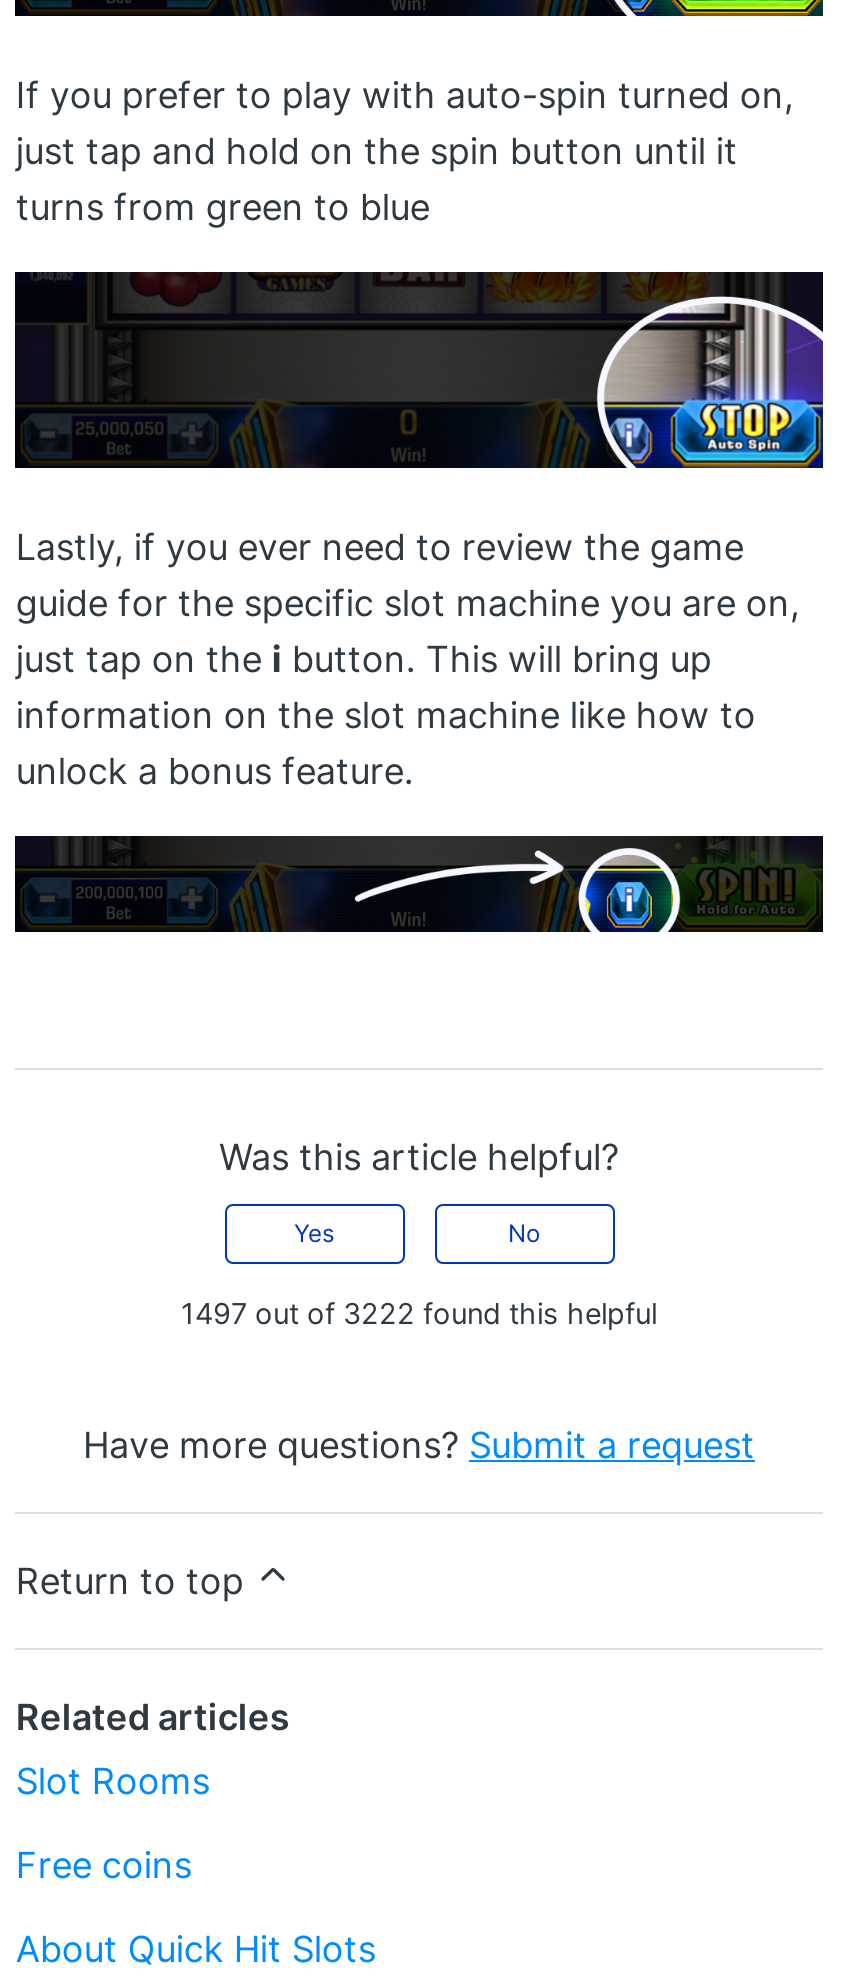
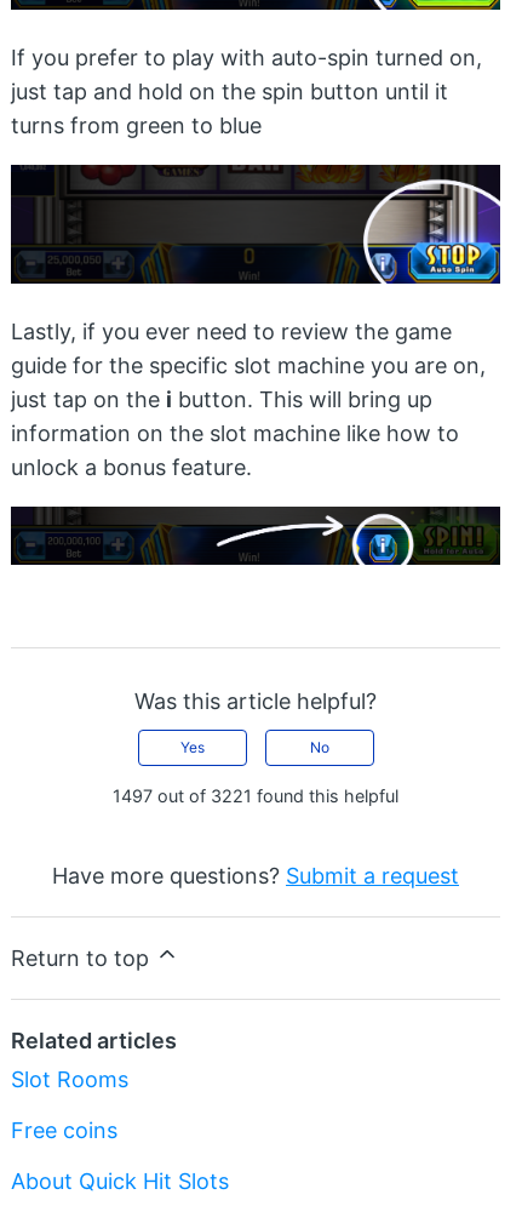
[181,1296,657,1330] 1497 out of 3222 found this helpful -> [113,785,398,806] 1497 out of 3221 found this helpful

